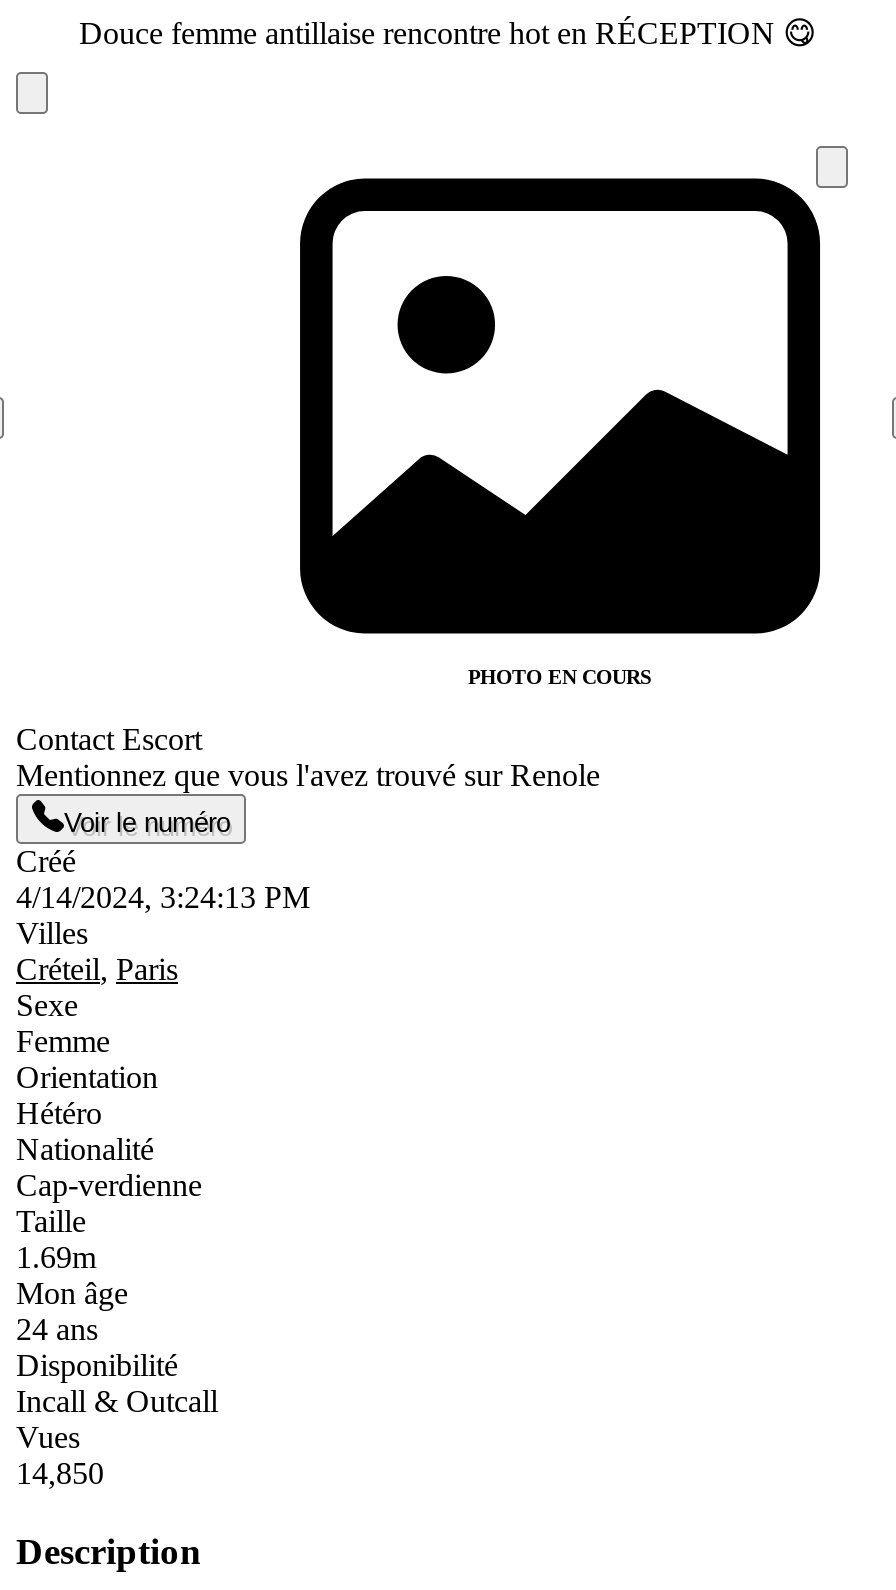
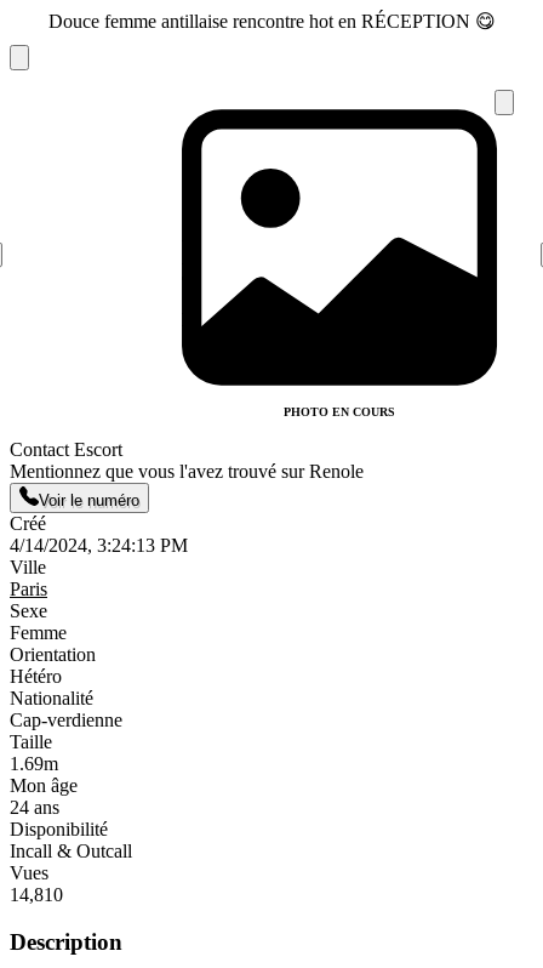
[16,917,178,987] Villes | Créteil, Paris -> [10,557,47,600] Ville | Paris
[16,1457,104,1491] 14,850 -> [10,885,63,905] 14,810

